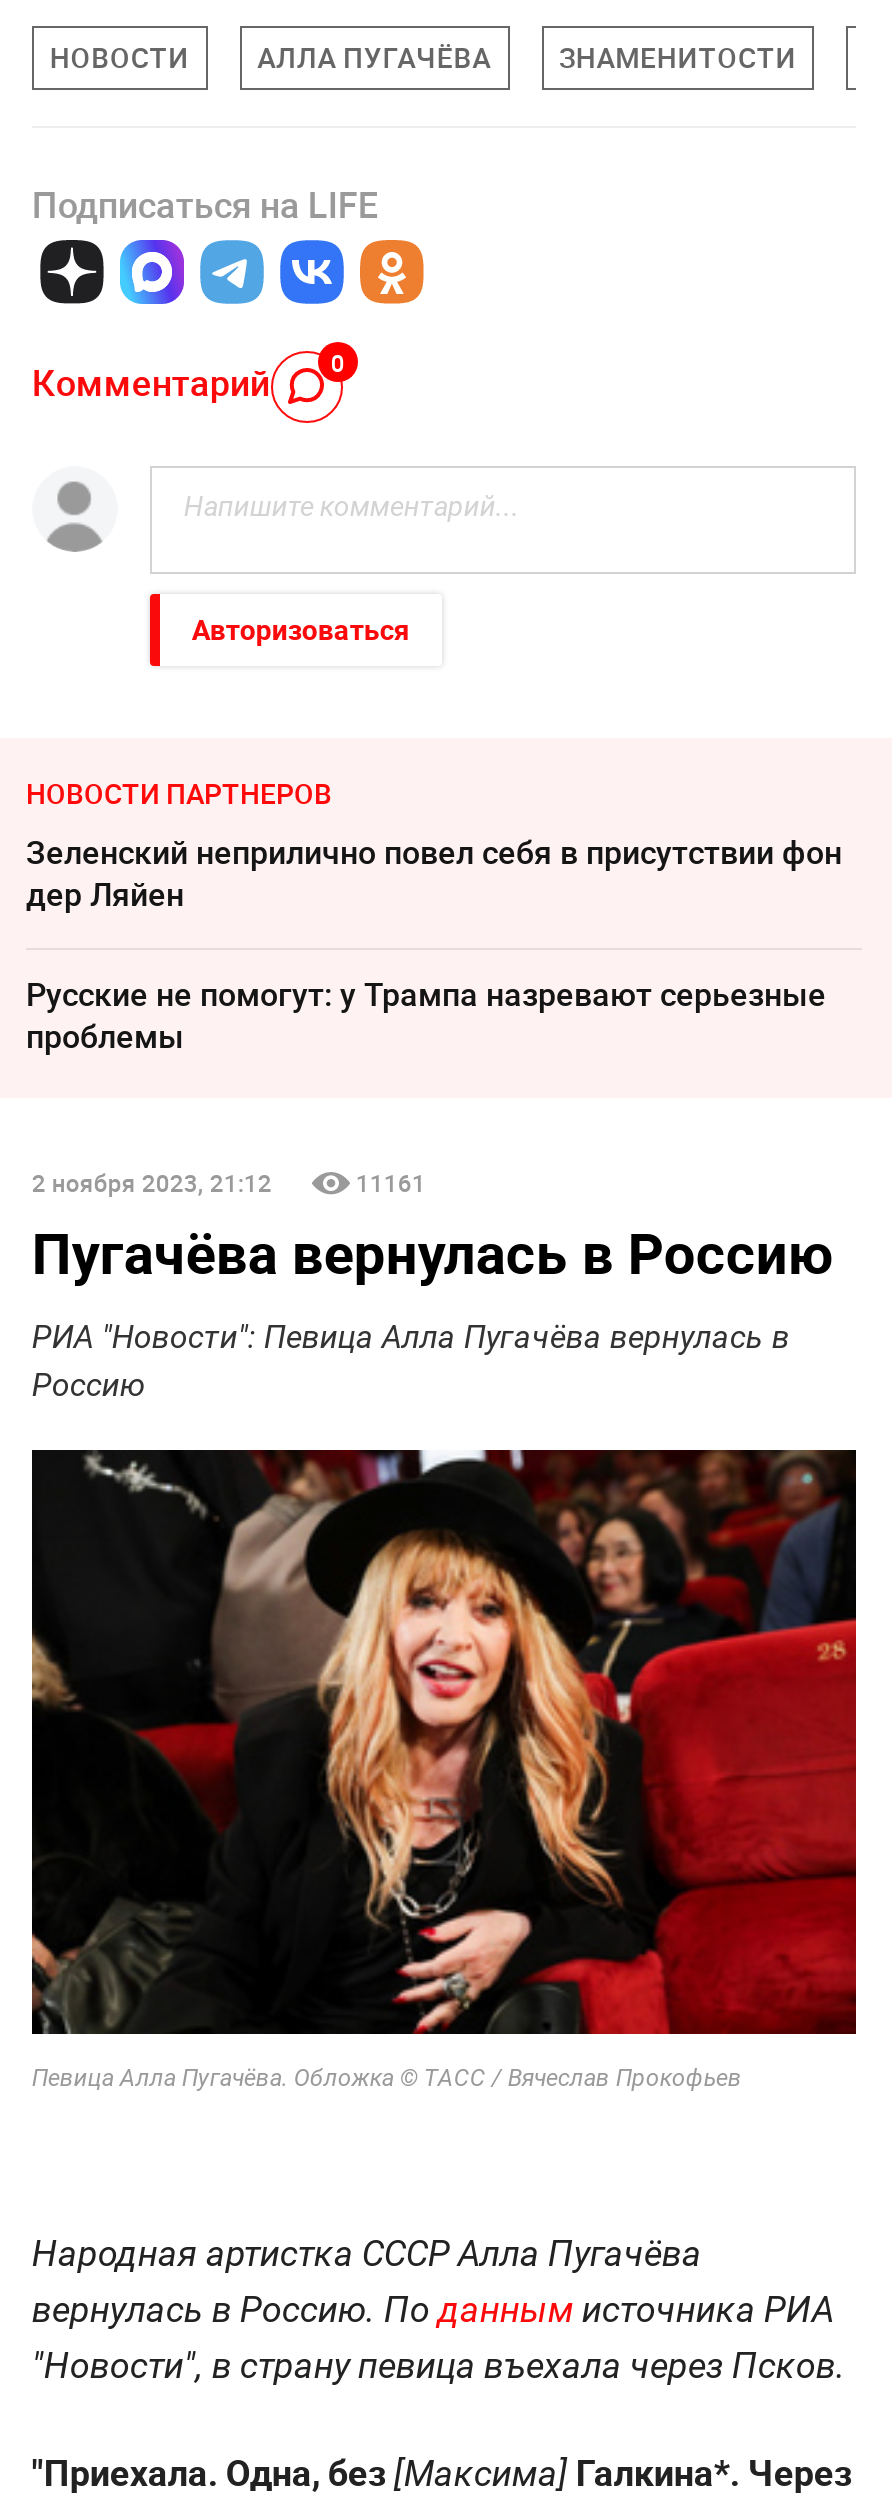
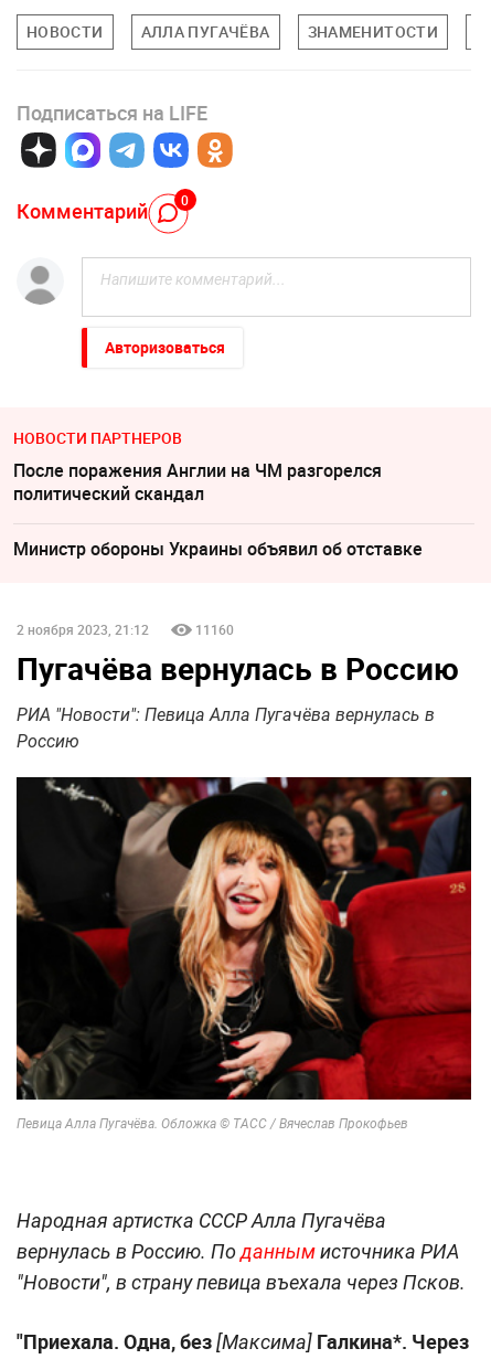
[26,829,842,915] Зеленский неприлично повел cебя в присутствии фон | дер Ляйен -> [13,458,382,505] После поражения Англии на ЧМ разгорелся | политический скандал
[26,971,826,1057] Русские не помогут: у Трампа назревают серьезные | проблемы -> [13,536,423,560] Министр обороны Украины объявил об отставке
[356,1167,426,1199] 11161 -> [195,621,234,638] 11160

